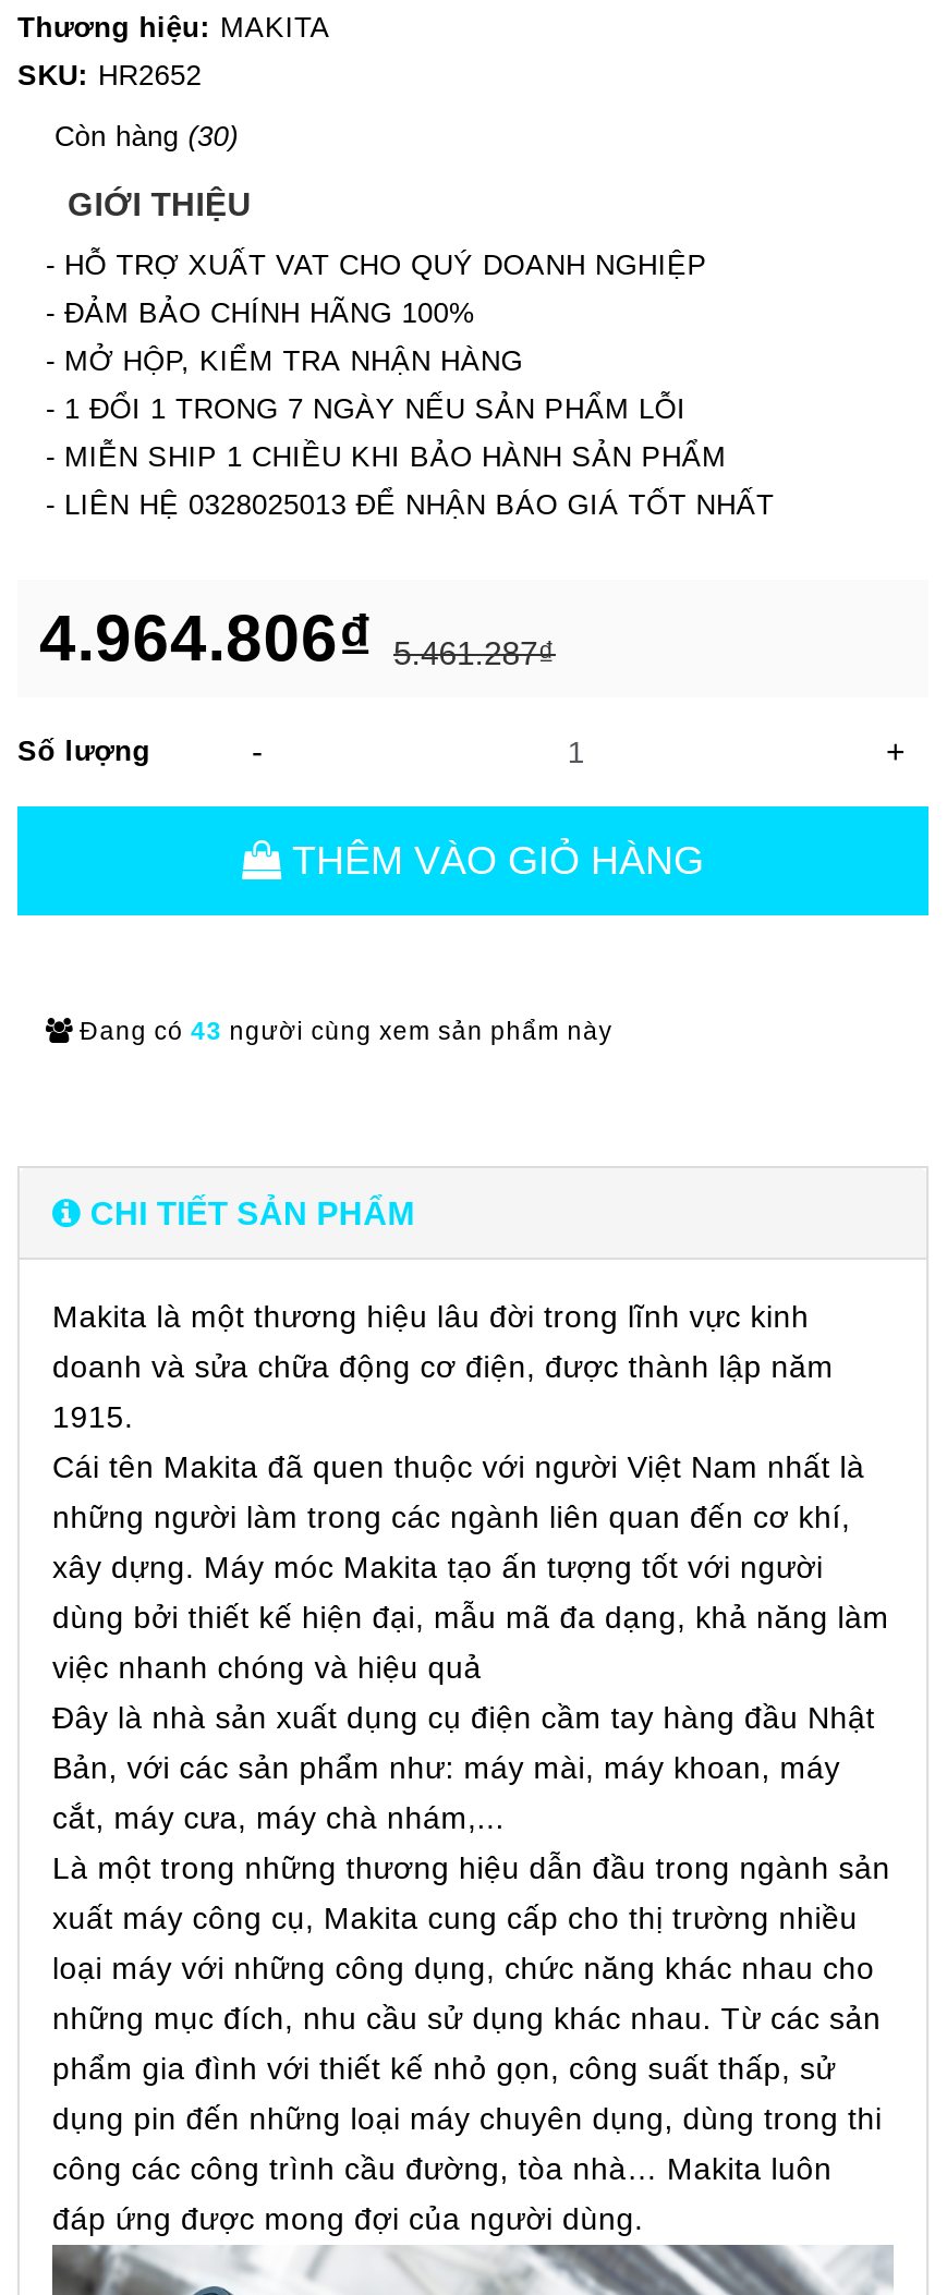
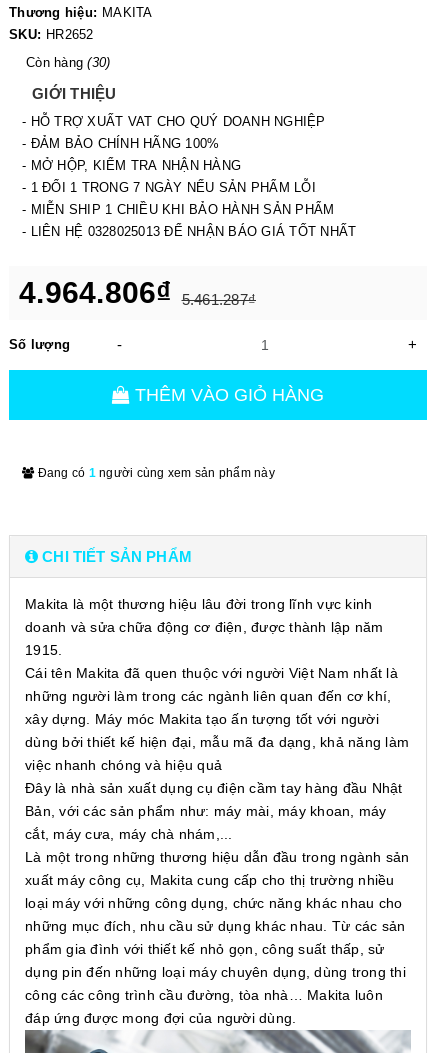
[72,1015,612,1044] Đang có 43 người cùng xem sản phẩm này -> [34,466,275,479] Đang có 1 người cùng xem sản phẩm này

